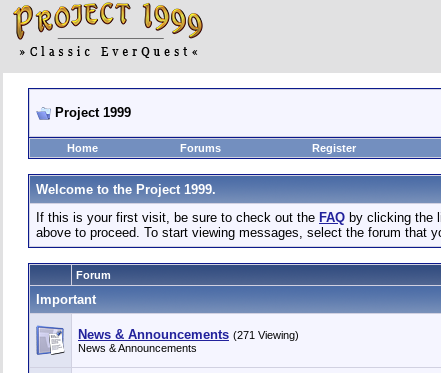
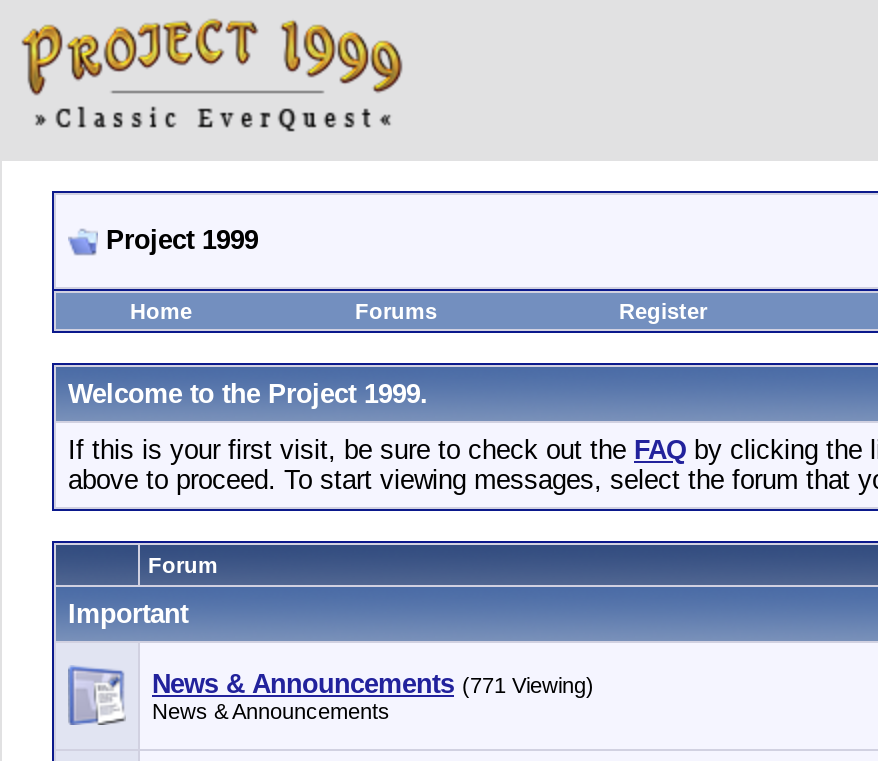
[78,327,299,342] News & Announcements (271 Viewing) -> [152,669,594,699] News & Announcements (771 Viewing)

